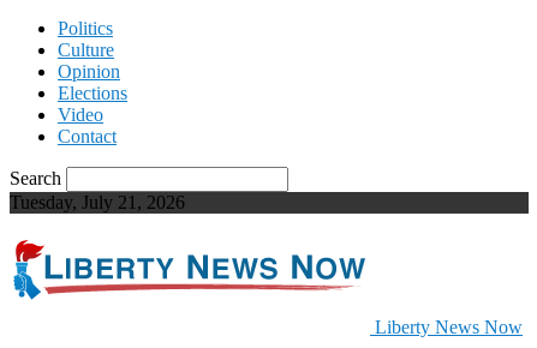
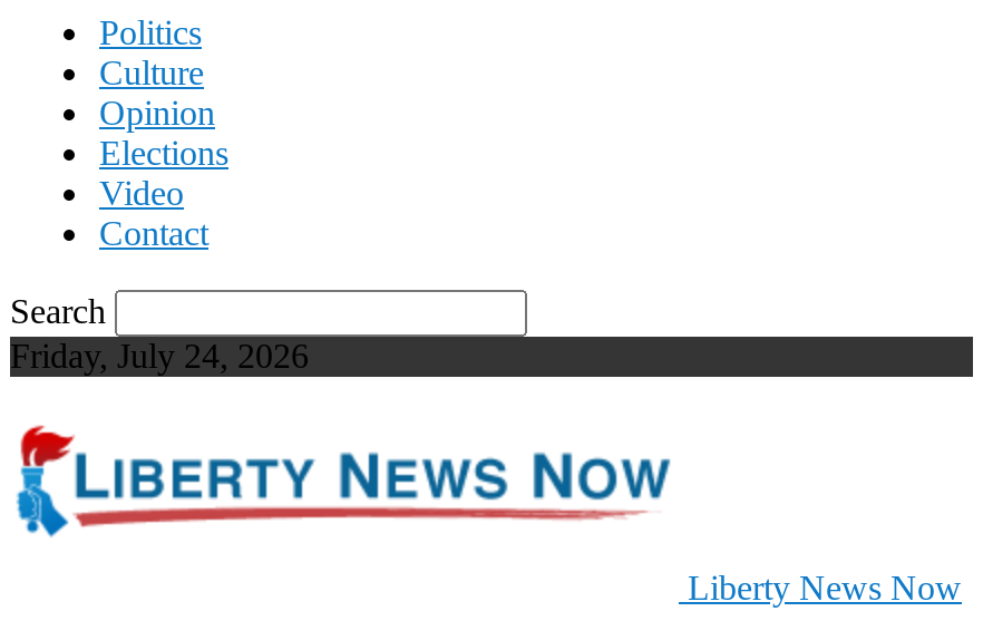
[10,192,185,212] Tuesday, July 21, 2026 -> [10,337,309,375] Friday, July 24, 2026

